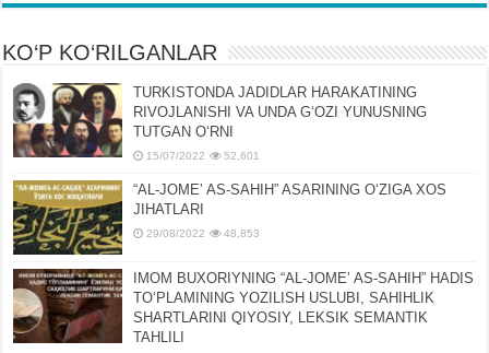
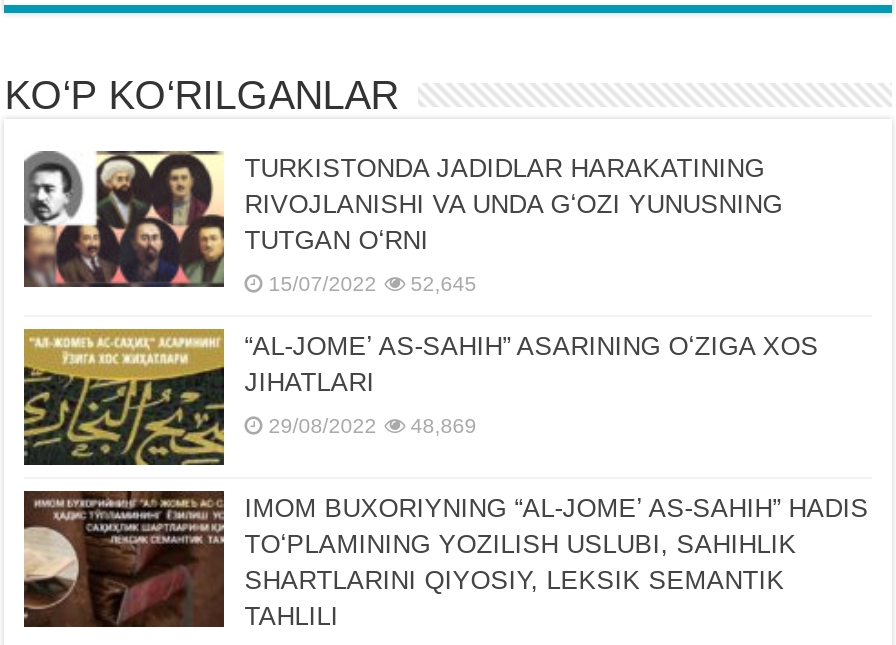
[146,150,260,162] 15/07/2022 52,601 -> [268,273,476,295] 15/07/2022 52,645
[146,227,260,239] 29/08/2022 48,853 -> [268,415,476,437] 29/08/2022 48,869

